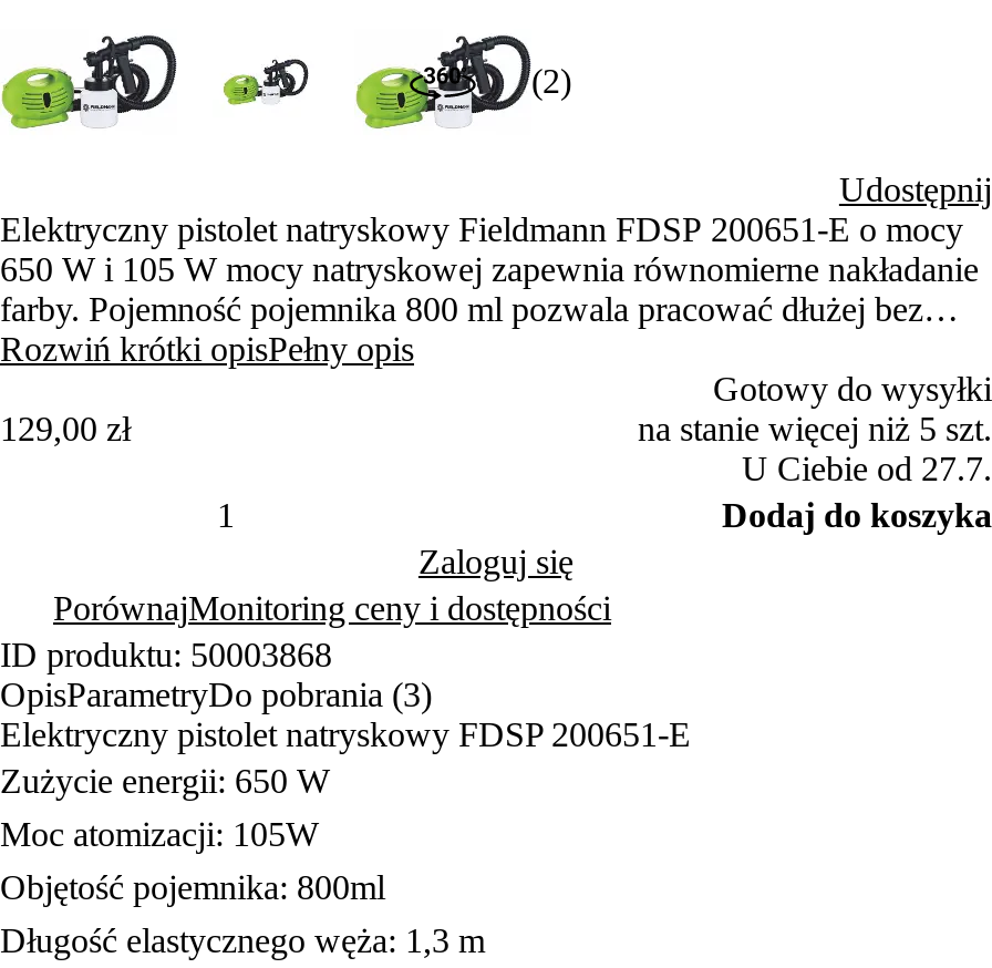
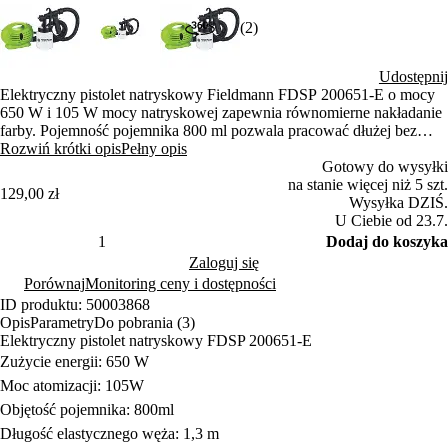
[742,449,992,487] U Ciebie od 27.7. -> [335,194,448,229] Wysyłka DZIŚ. | U Ciebie od 23.7.

